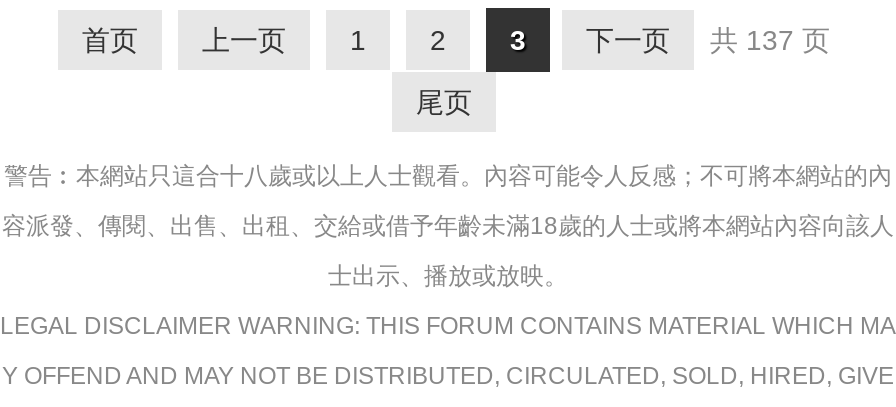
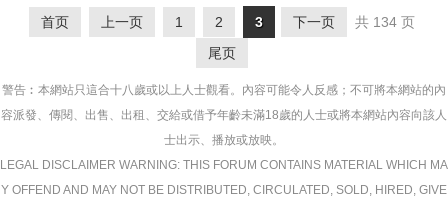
[82,24,838,56] 首页 上一页 1 2 3 下一页 共 137 页 -> [41,14,419,30] 首页 上一页 1 2 3 下一页 共 134 页

